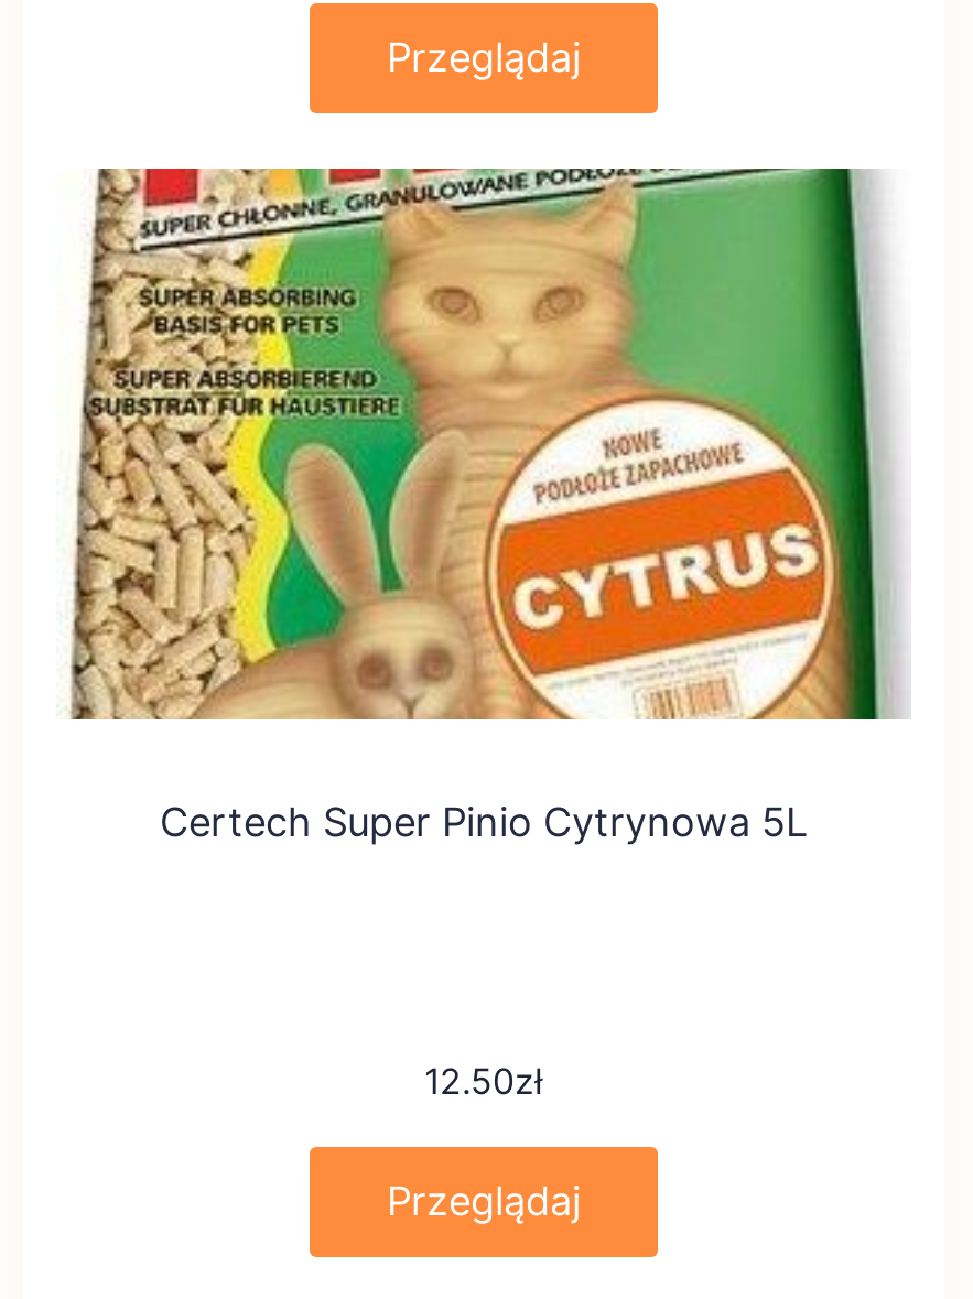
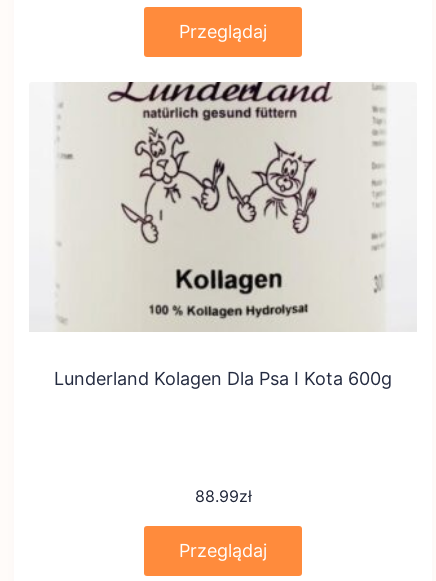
[69,166,900,844] [image] | Certech Super Pinio Cytrynowa 5L -> [36,81,412,389] [image] | Lunderland Kolagen Dla Psa I Kota 600g
[424,1058,543,1102] 12.50zł -> [194,486,251,506] 88.99zł

